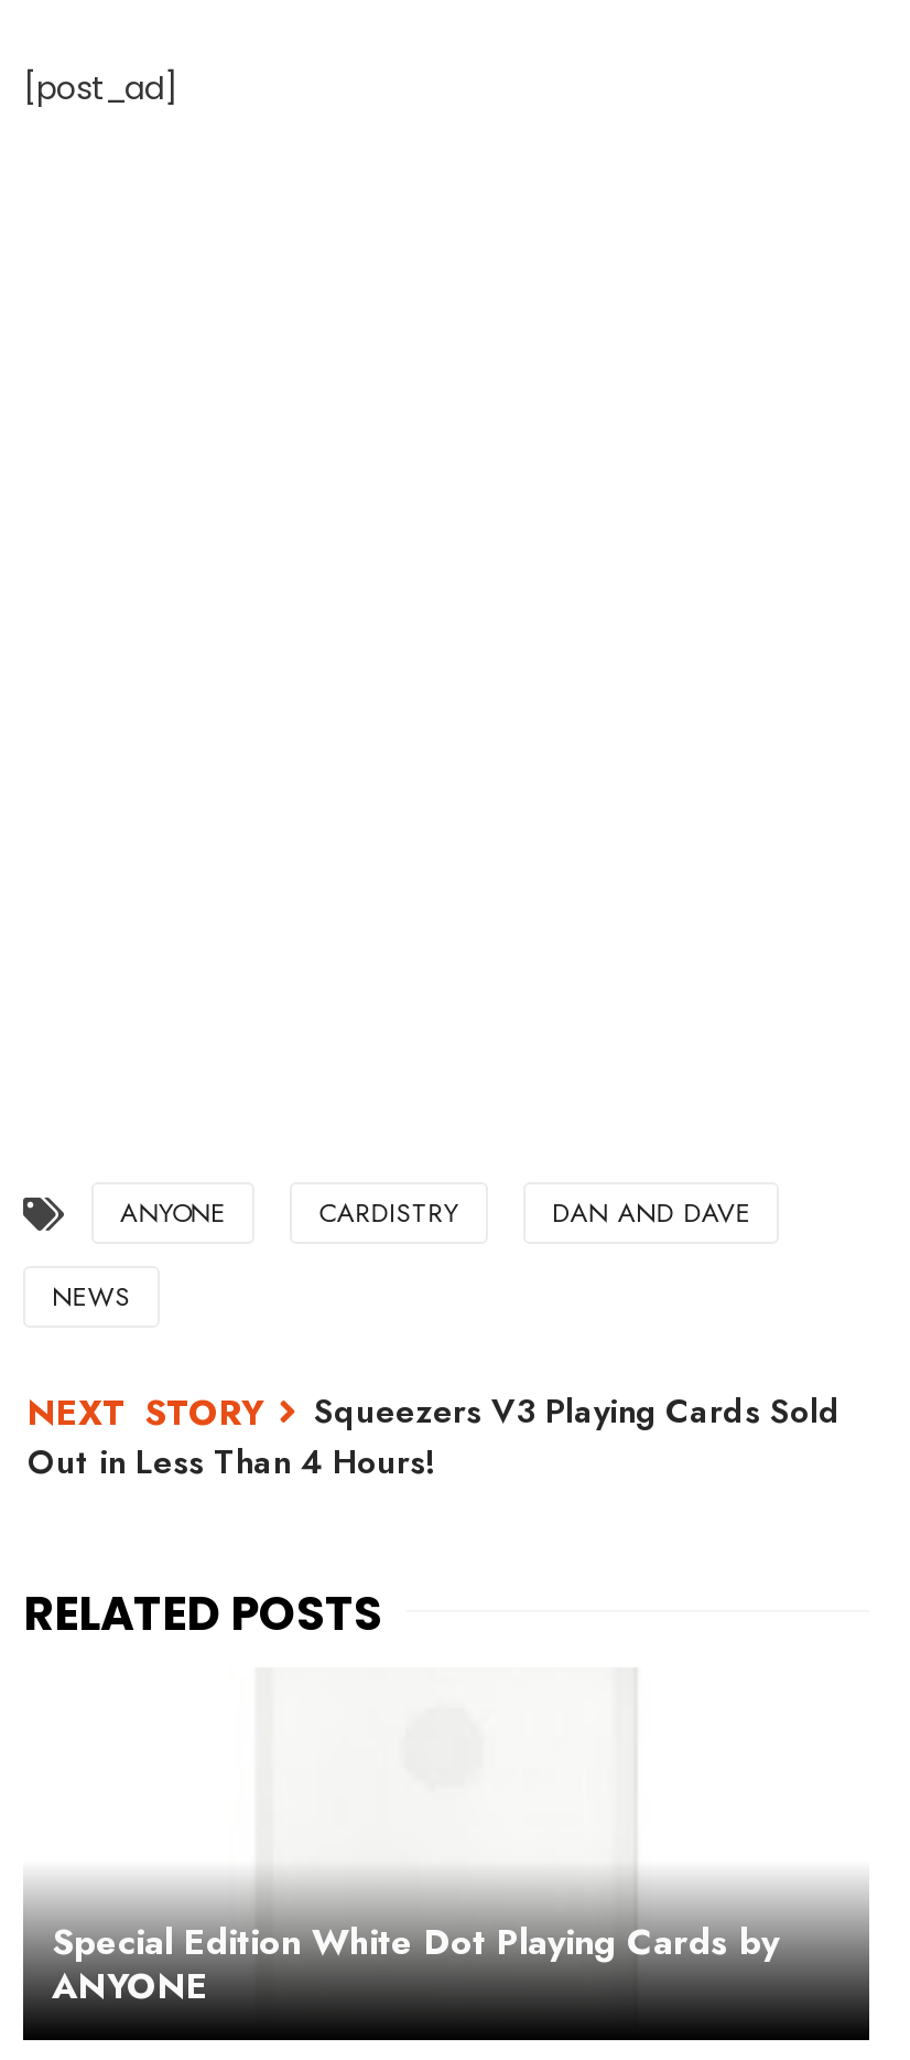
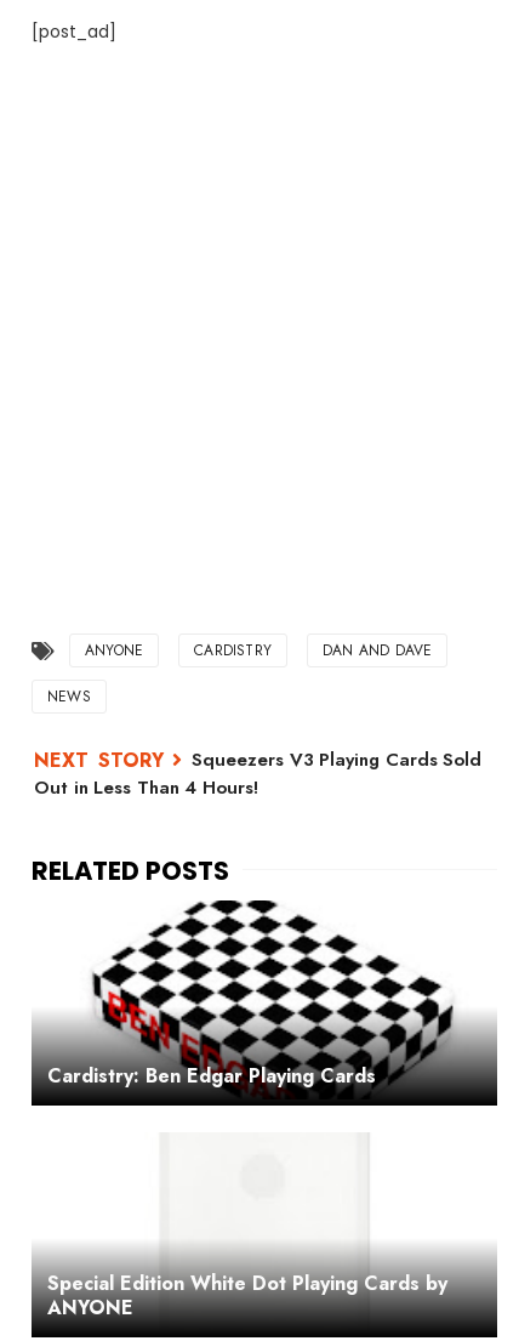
none -> [47,899,455,1090] [image] | Cardistry: Ben Edgar Playing Cards

